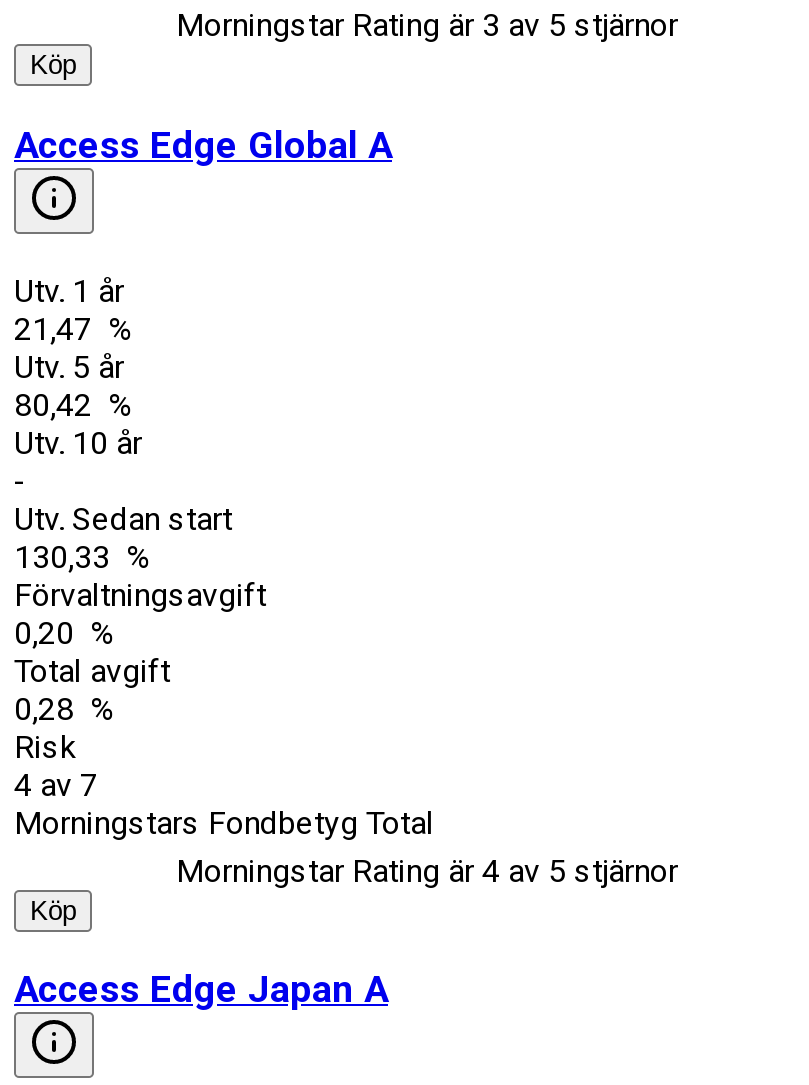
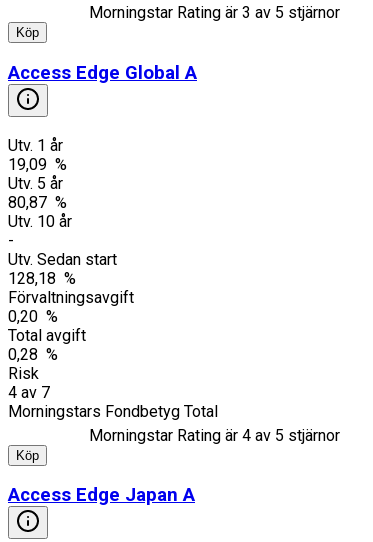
[14,309,132,347] 21,47 % -> [8,154,67,173] 19,09 %
[14,385,132,423] 80,42 % -> [8,192,67,211] 80,87 %
[14,537,150,575] 130,33 % -> [8,268,76,287] 128,18 %

